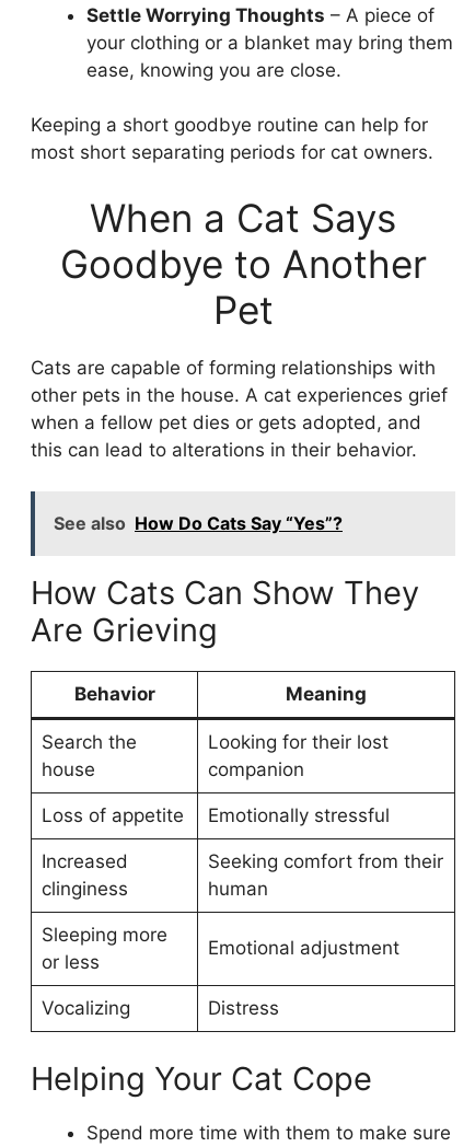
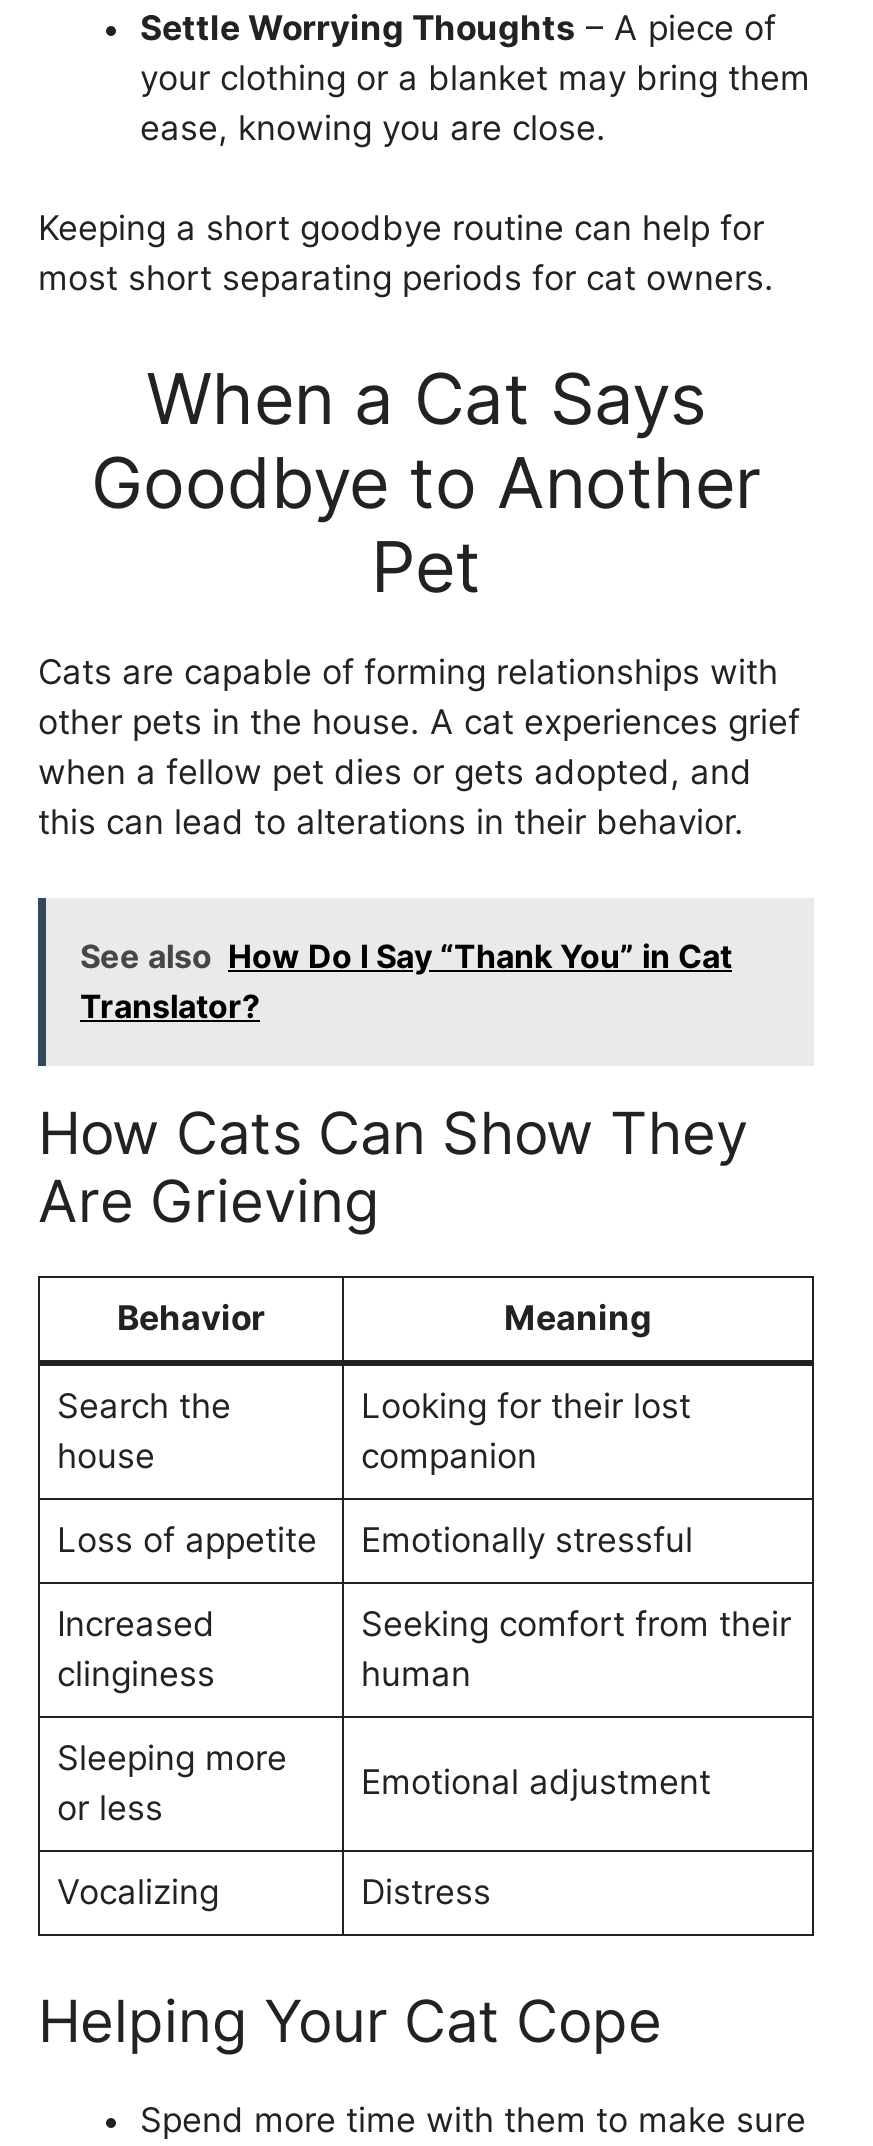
[54,512,343,534] See also How Do Cats Say “Yes”? -> [80,936,732,1026] See also How Do I Say “Thank You” in Cat | Translator?

